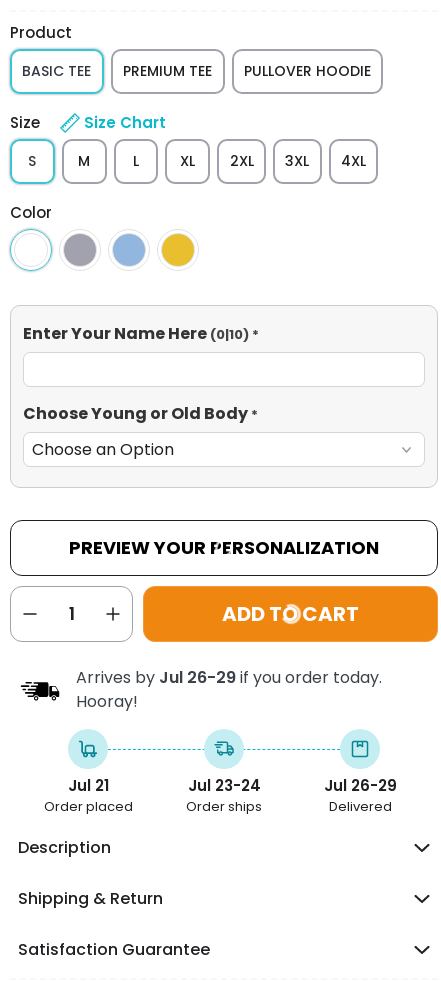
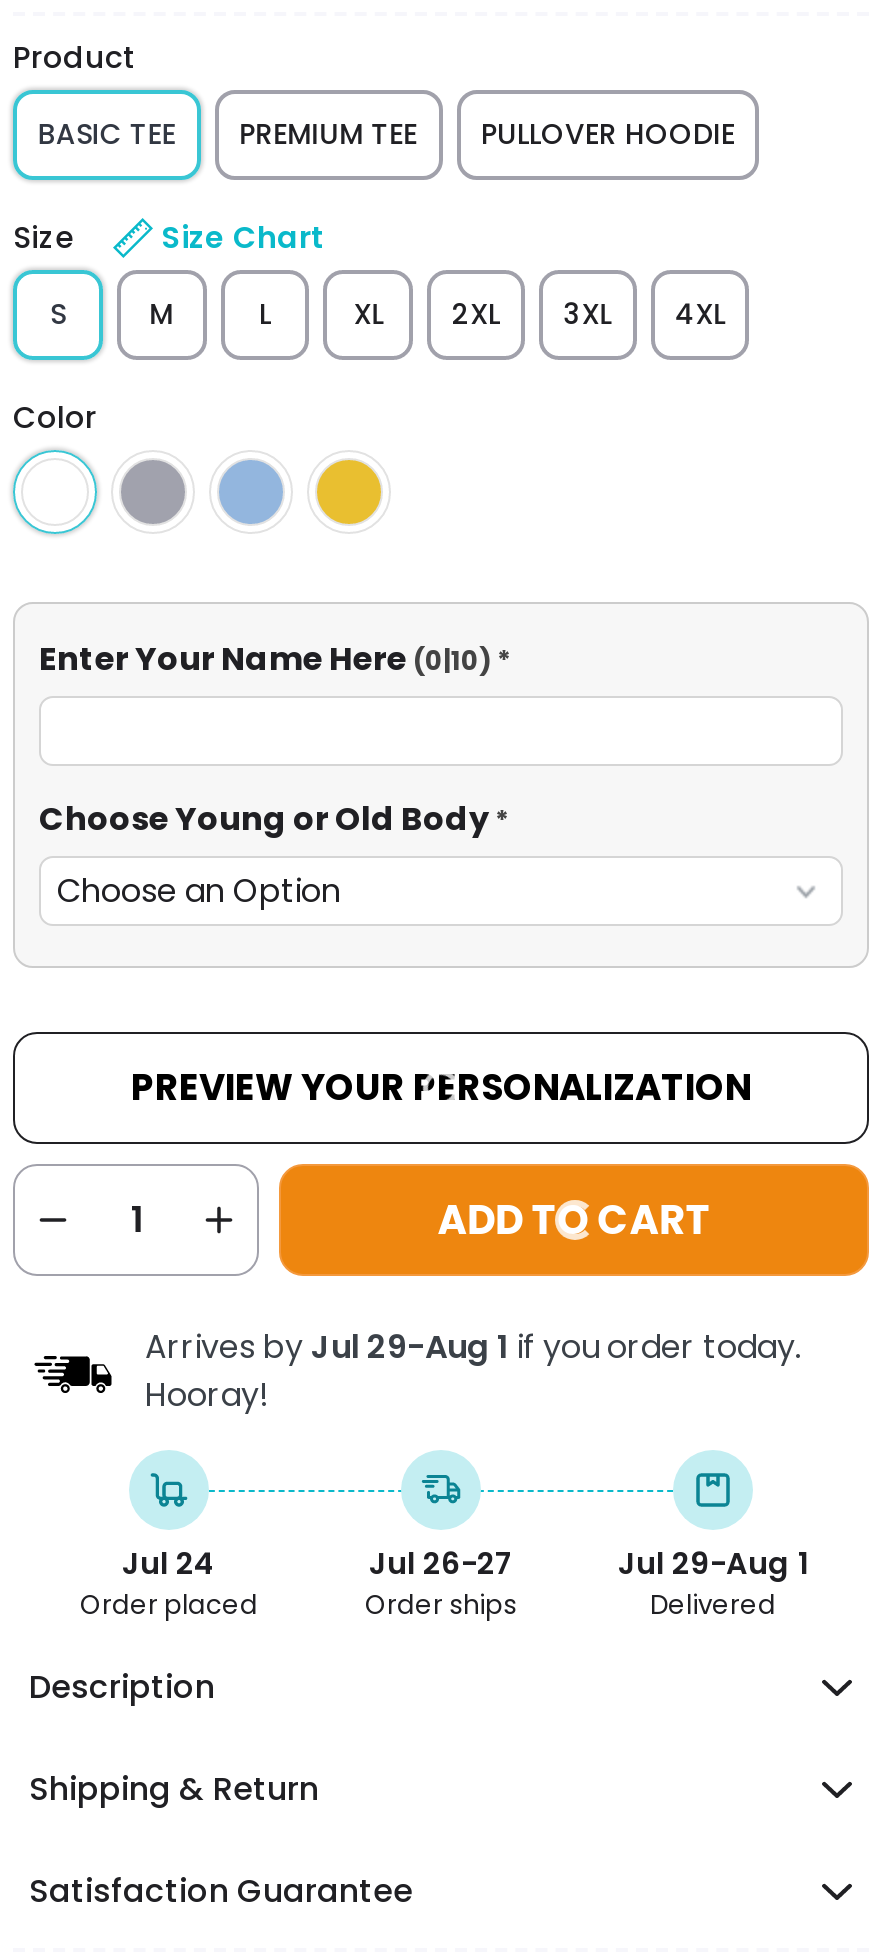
[76,666,382,689] Arrives by Jul 26-29 if you order today. -> [145,1323,801,1369] Arrives by Jul 29-Aug 1 if you order today.
[67,775,108,796] Jul 21 -> [122,1541,216,1583] Jul 24
[187,775,260,796] Jul 23-24 -> [369,1541,513,1583] Jul 26-27
[323,775,396,796] Jul 26-29 -> [618,1541,808,1583] Jul 29-Aug 1

